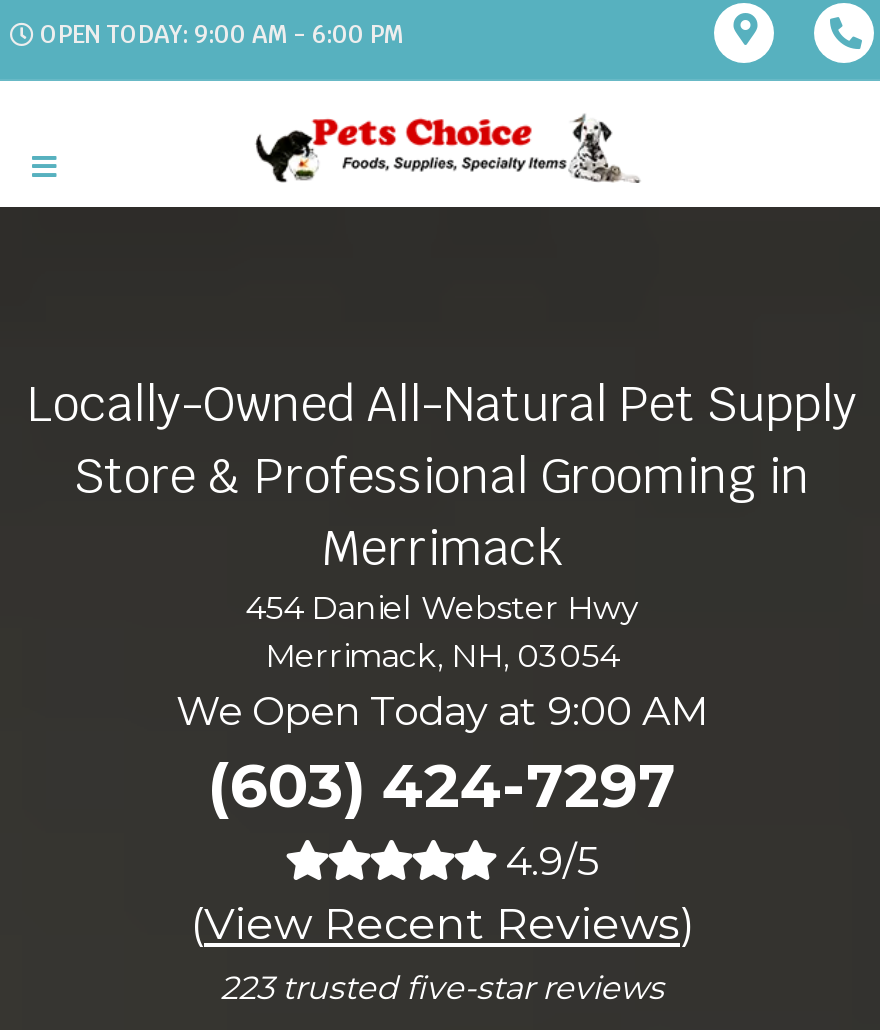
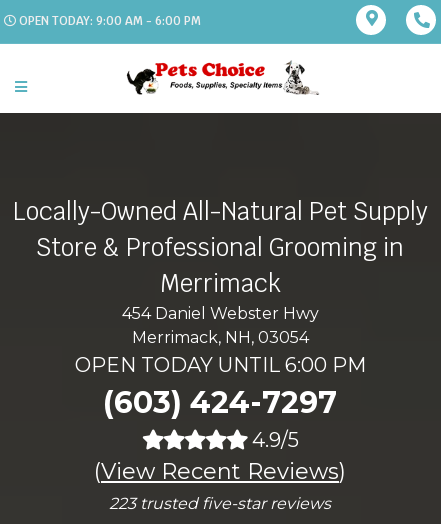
[176,686,708,734] We Open Today at 9:00 AM -> [74,353,365,377] OPEN TODAY UNTIL 6:00 PM

